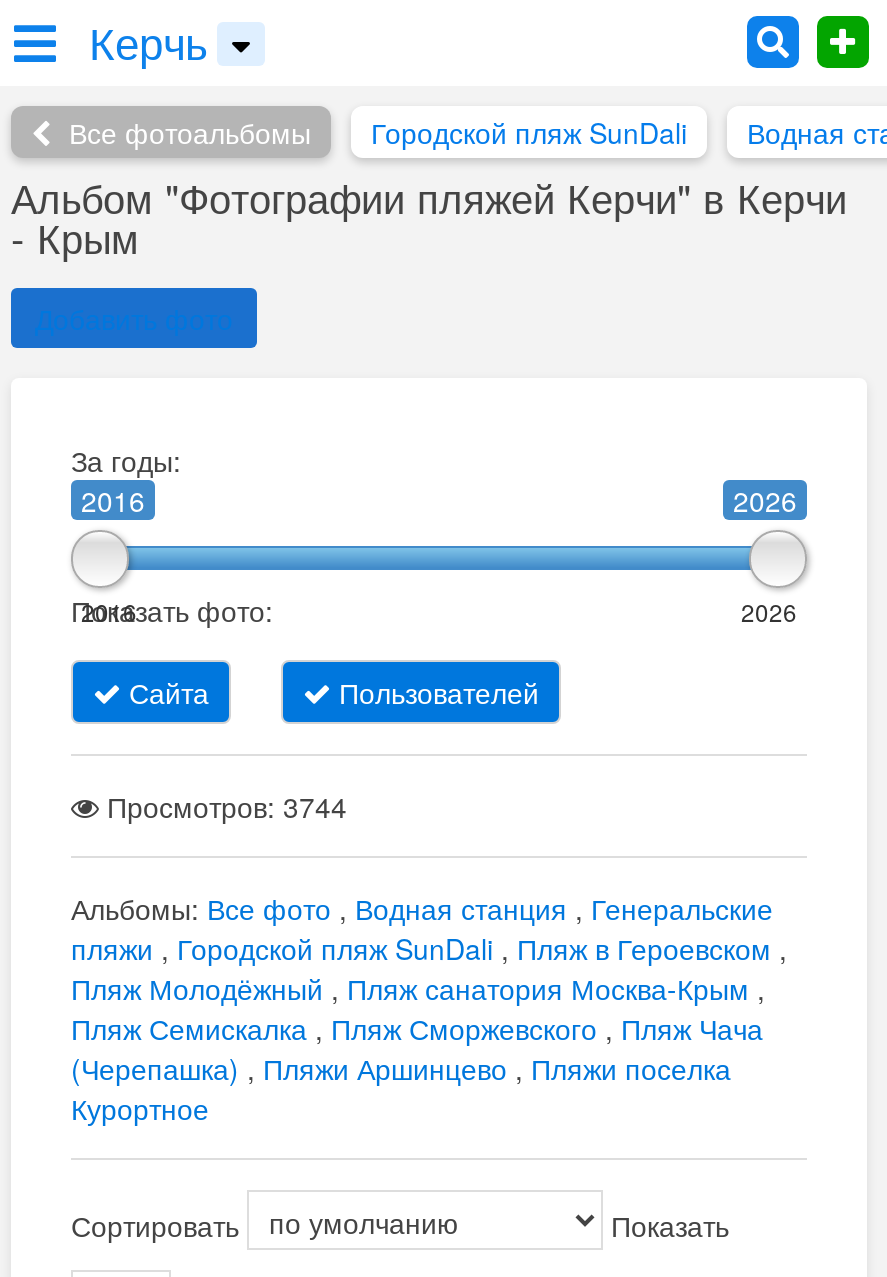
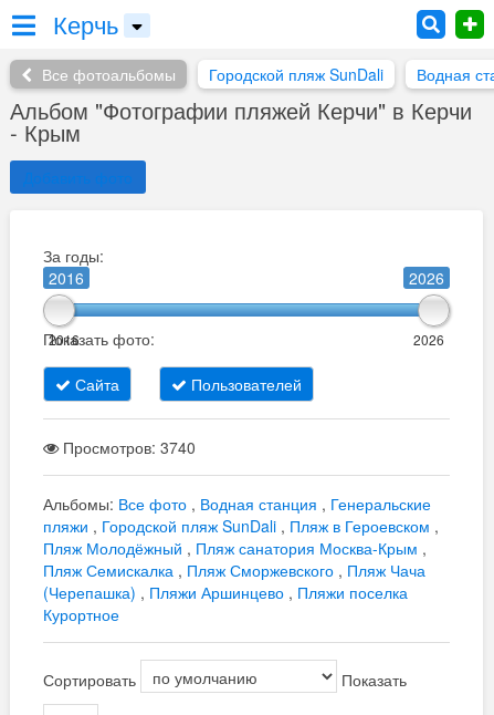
[99,786,347,826] Просмотров: 3744 -> [59,436,196,458] Просмотров: 3740

